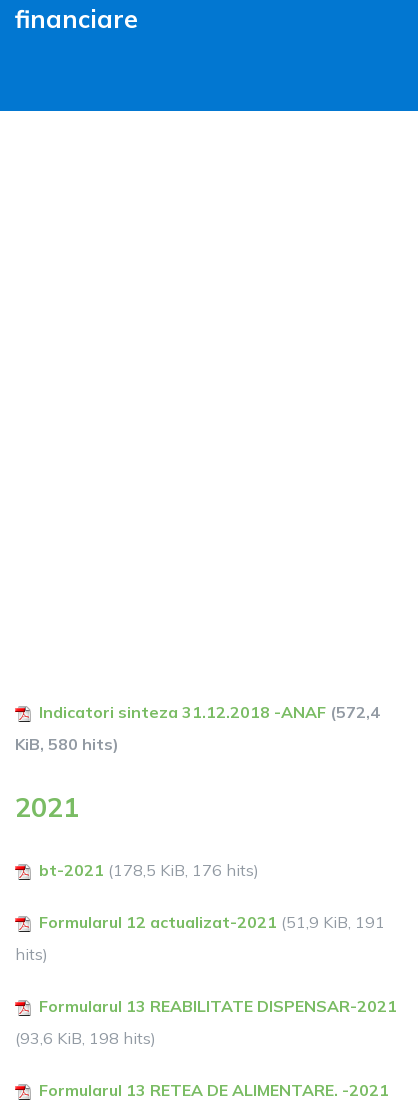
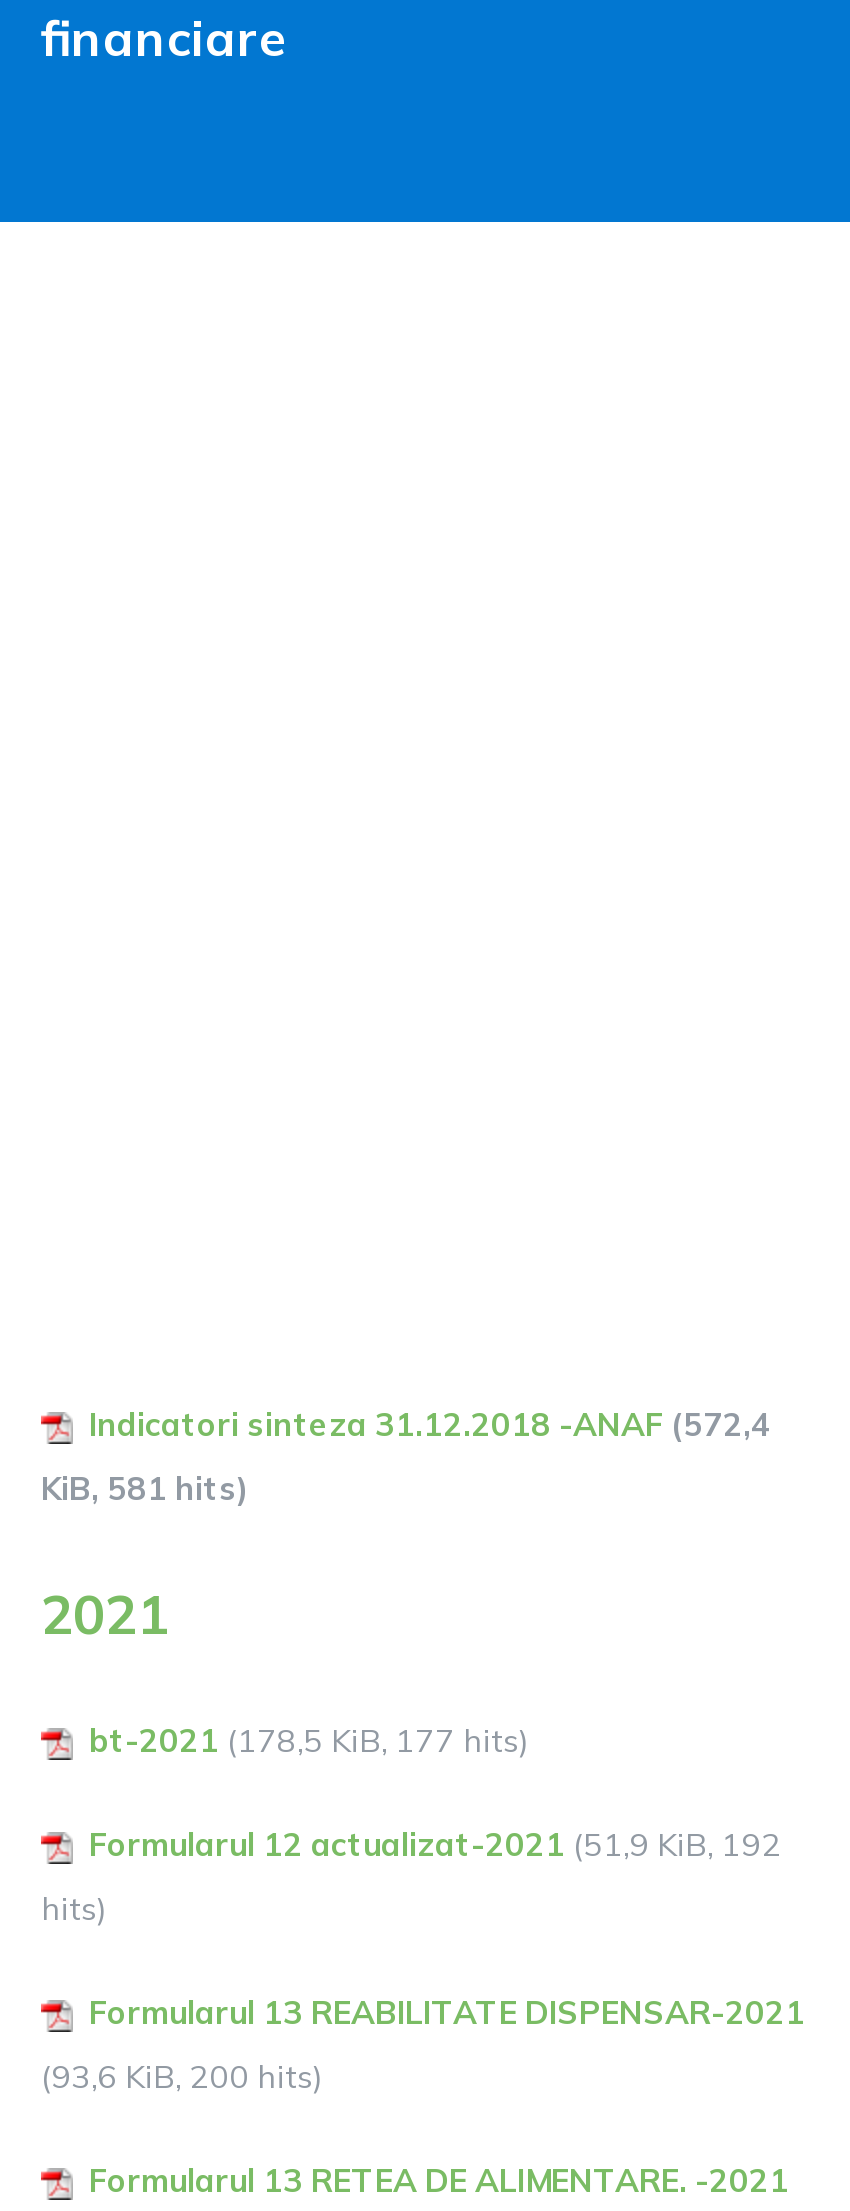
[15,734,119,754] KiB, 580 hits) -> [41,1468,249,1508] KiB, 581 hits)
[39,860,259,880] bt-2021 (178,5 KiB, 176 hits) -> [89,1721,529,1761] bt-2021 (178,5 KiB, 177 hits)
[39,912,385,932] Formularul 12 actualizat-2021 (51,9 KiB, 191 -> [89,1825,781,1865] Formularul 12 actualizat-2021 (51,9 KiB, 192
[15,1028,156,1048] (93,6 KiB, 198 hits) -> [41,2057,323,2097] (93,6 KiB, 200 hits)

